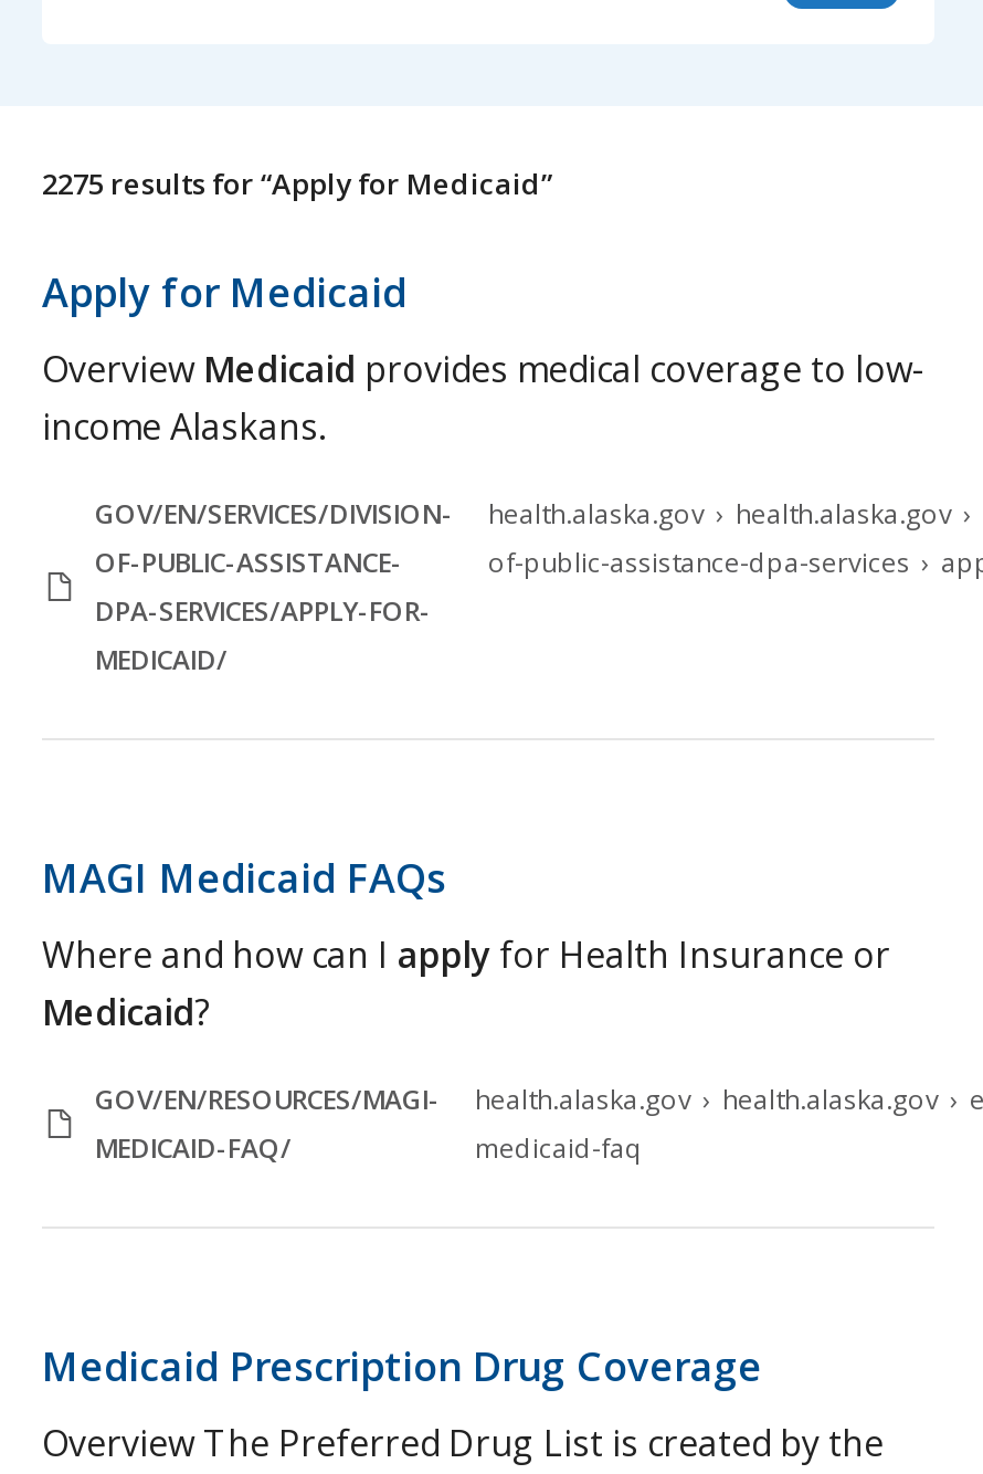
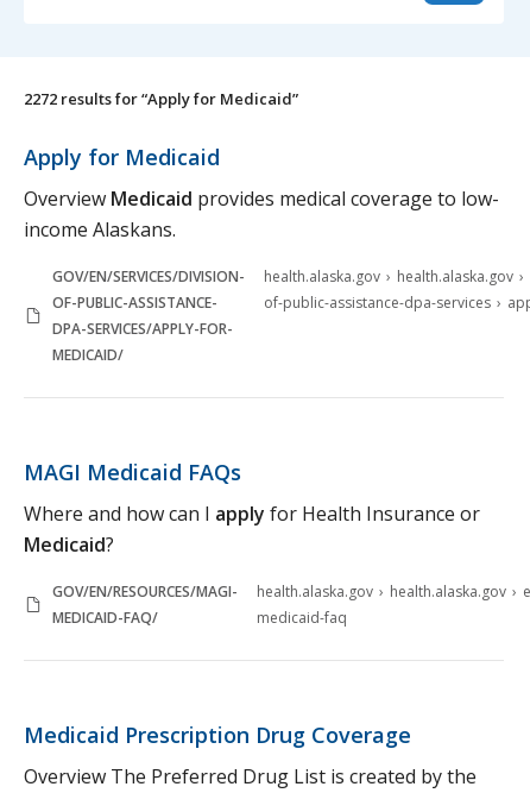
[42,164,552,203] 2275 results for “Apply for Medicaid” -> [24,88,298,109] 2272 results for “Apply for Medicaid”

